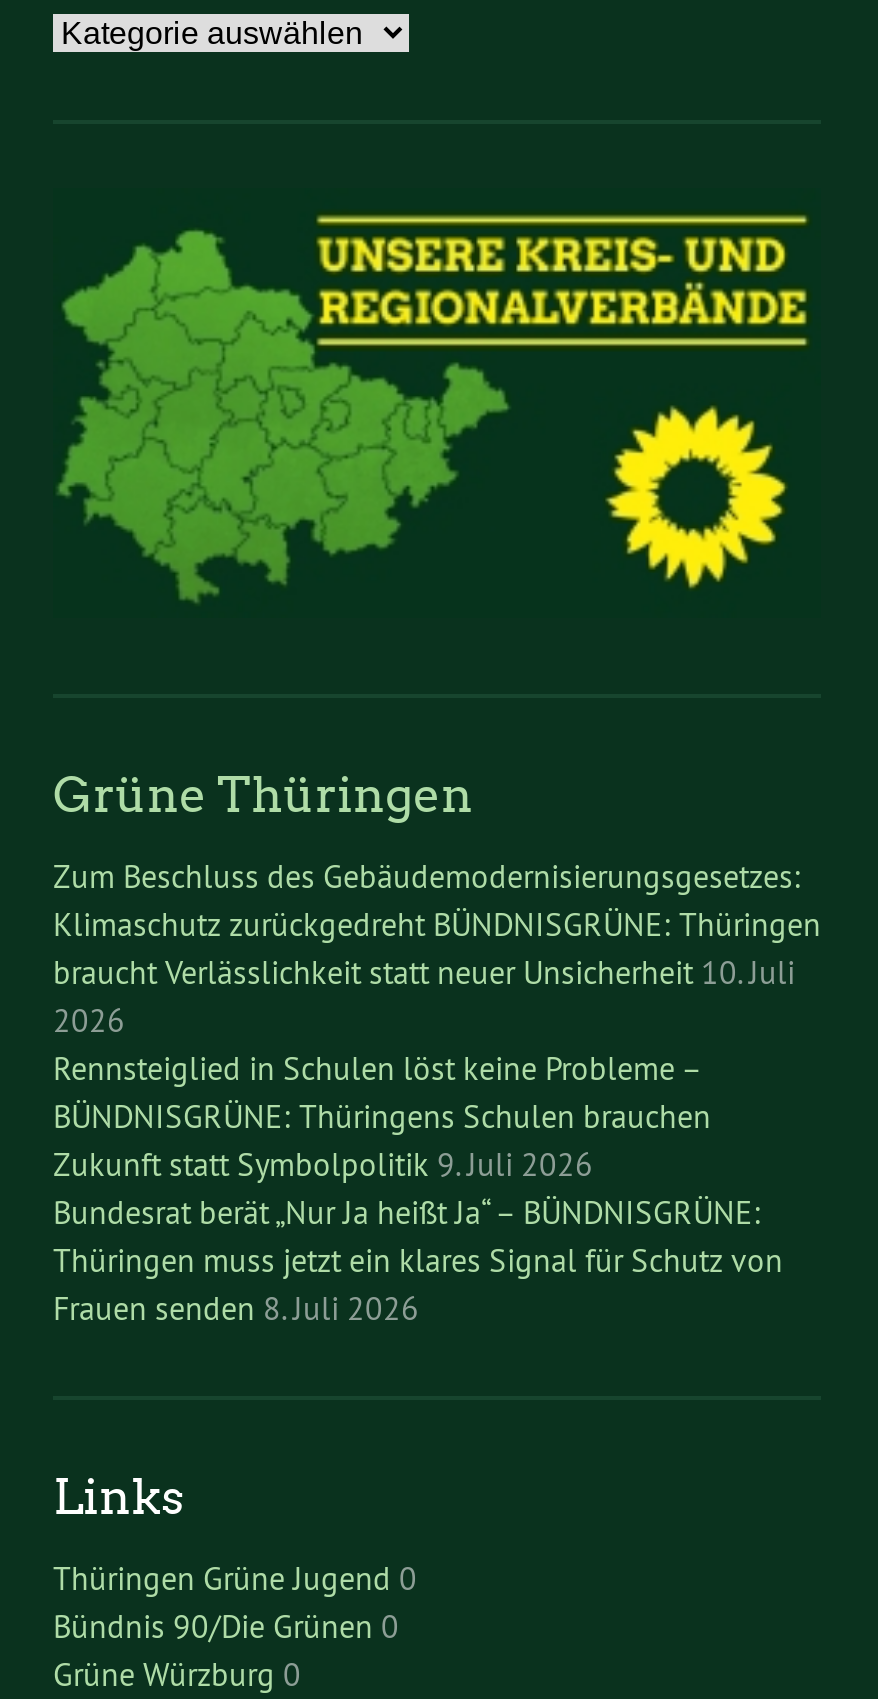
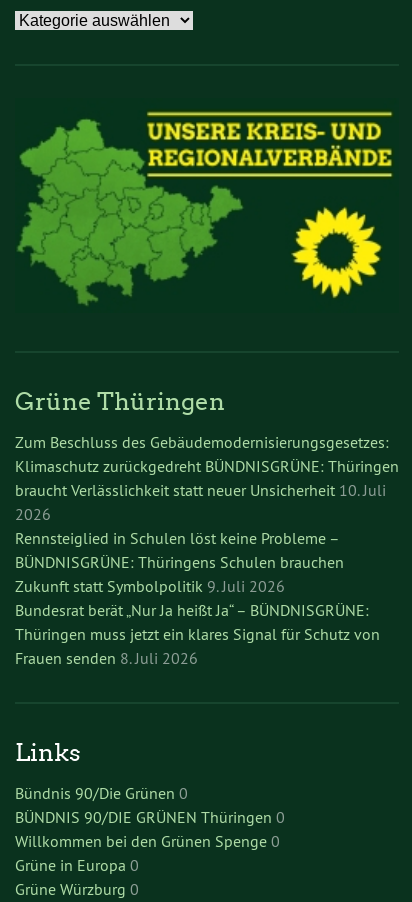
[53,1557,417,1597] Thüringen Grüne Jugend 0 -> none
moved [53,1605,399,1645] -> [15,783,188,803]: Bündnis 90/Die Grünen 0
none -> [15,807,285,875] BÜNDNIS 90/DIE GRÜNEN Thüringen 0 | Willkommen bei den Grünen Spenge 0 | Grüne in Europa 0

